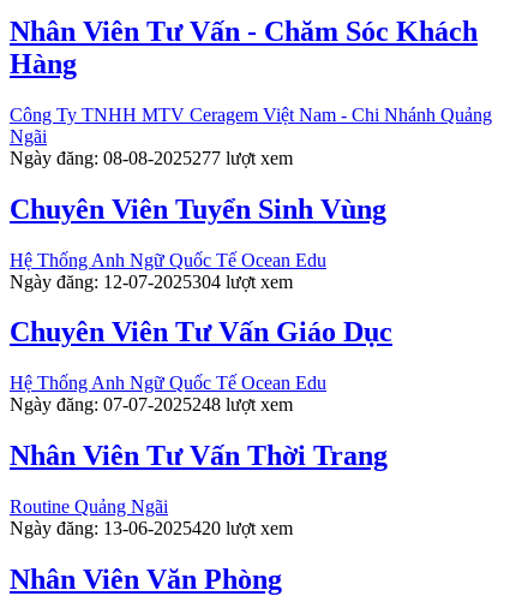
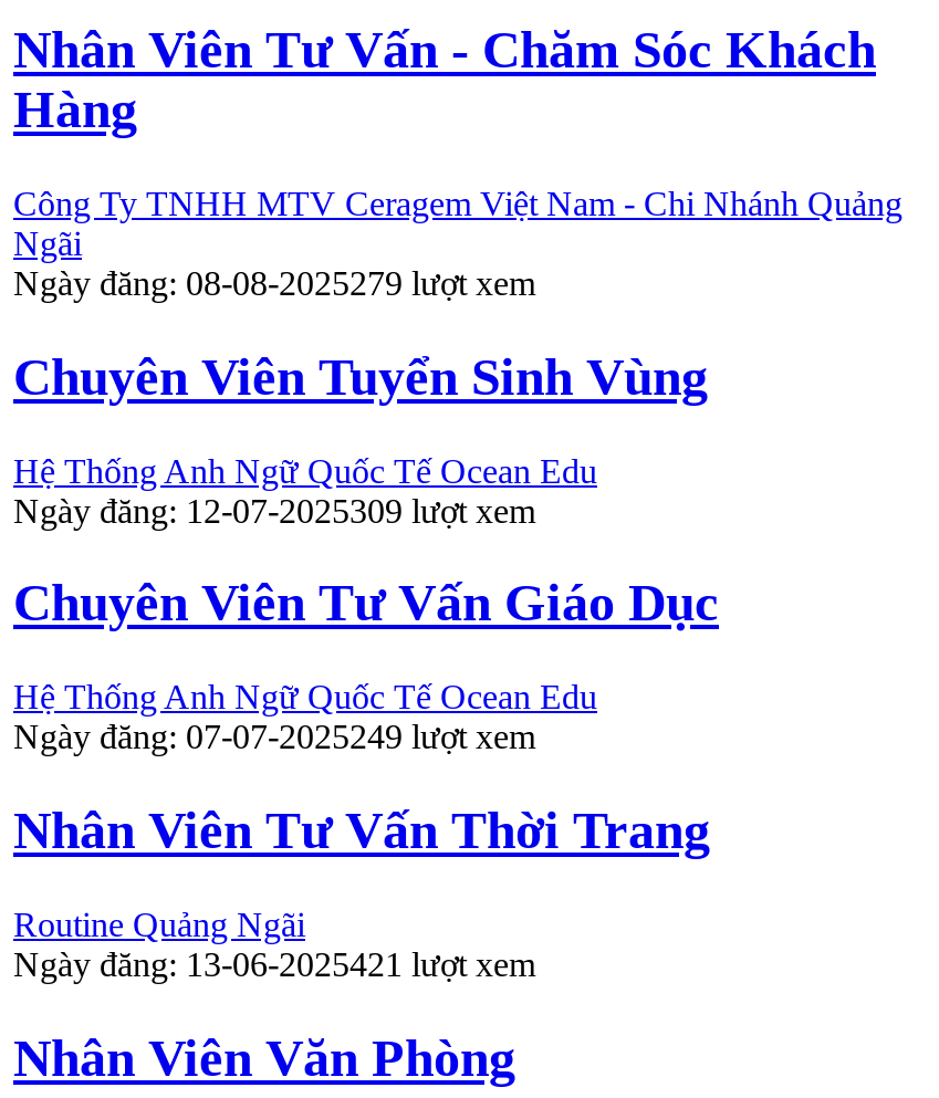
[10,147,293,168] Ngày đăng: 08-08-2025277 lượt xem -> [13,264,535,301] Ngày đăng: 08-08-2025279 lượt xem
[10,271,293,291] Ngày đăng: 12-07-2025304 lượt xem -> [13,491,535,529] Ngày đăng: 12-07-2025309 lượt xem
[10,395,293,415] Ngày đăng: 07-07-2025248 lượt xem -> [13,719,535,756] Ngày đăng: 07-07-2025249 lượt xem
[10,518,293,539] Ngày đăng: 13-06-2025420 lượt xem -> [13,946,535,983] Ngày đăng: 13-06-2025421 lượt xem

